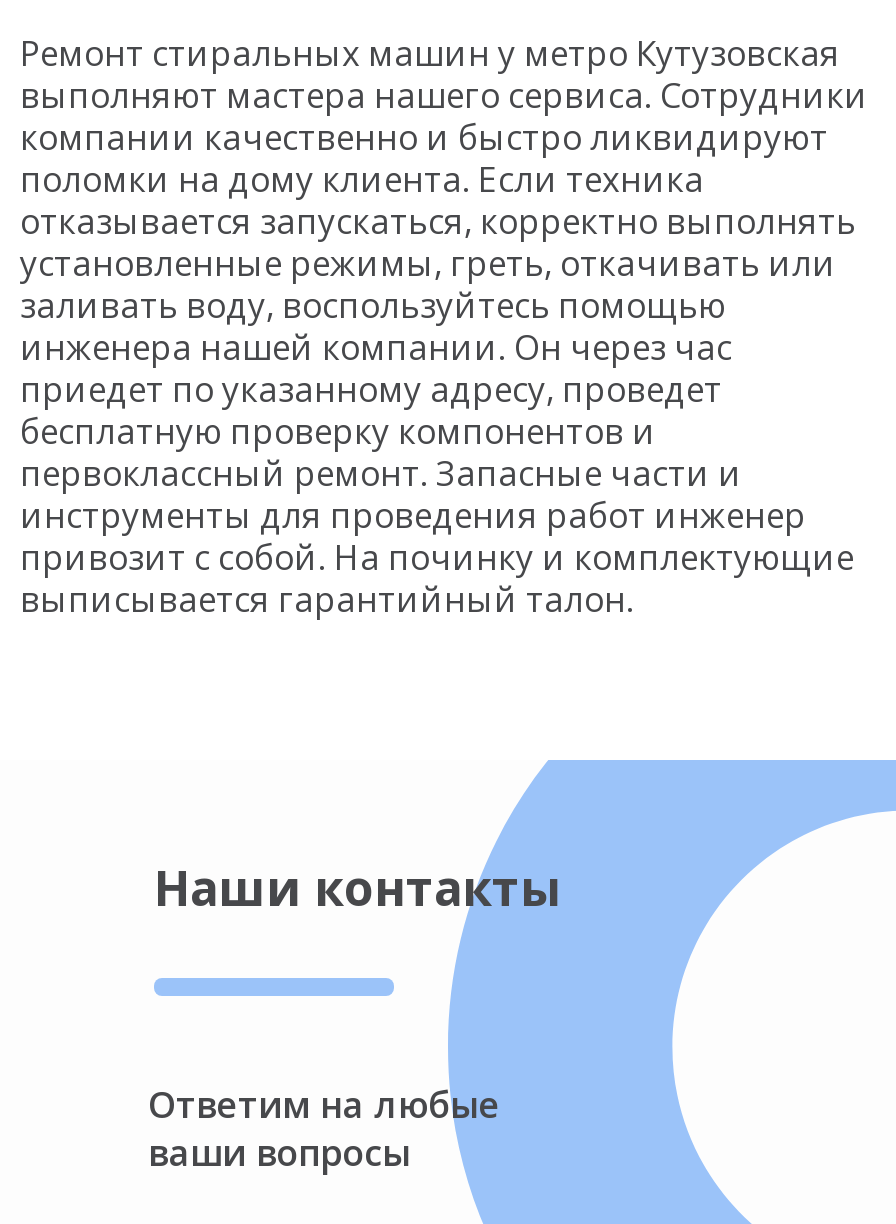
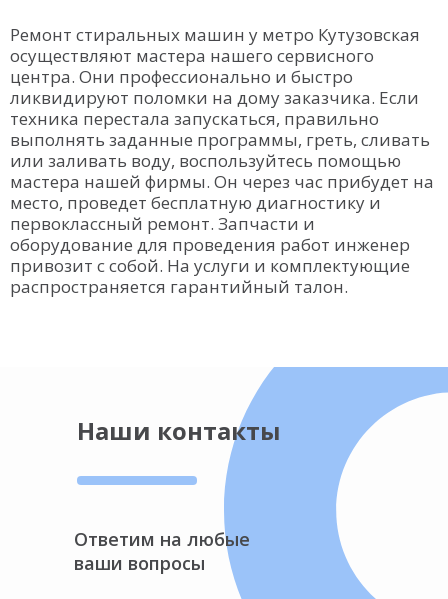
[20,72,868,622] выполняют мастера нашего сервиса. Сотрудники | компании качественно и быстро ликвидируют | поломки на дому клиента. Если техника | отказывается запускаться, корректно выполнять | установленные режимы, греть, откачивать или | заливать воду, воспользуйтесь помощью | инженера нашей компании. Он через час | приедет по указанному адресу, проведет | бесплатную проверку компонентов и | первоклассный ремонт. Запасные части и | инструменты для проведения работ инженер | привозит с собой. На починку и комплектующие | выписывается гарантийный талон. -> [10,44,434,298] осуществляют мастера нашего сервисного | центра. Они профессионально и быстро | ликвидируют поломки на дому заказчика. Если | техника перестала запускаться, правильно | выполнять заданные программы, греть, сливать | или заливать воду, воспользуйтесь помощью | мастера нашей фирмы. Он через час прибудет на | место, проведет бесплатную диагностику и | первоклассный ремонт. Запчасти и | оборудование для проведения работ инженер | привозит с собой. На услуги и комплектующие | распространяется гарантийный талон.

